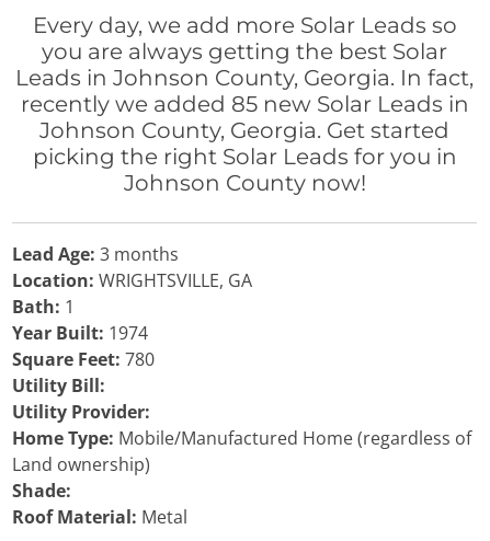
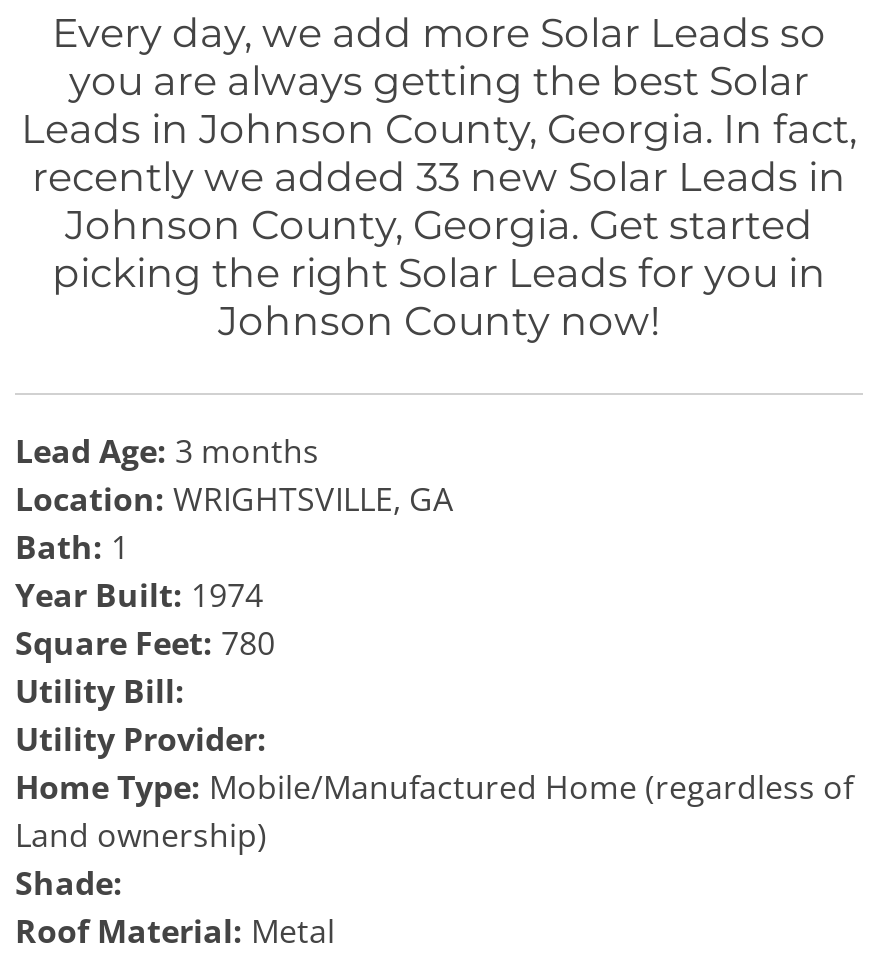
[20,91,469,117] recently we added 85 new Solar Leads in -> [32,153,846,201] recently we added 33 new Solar Leads in

